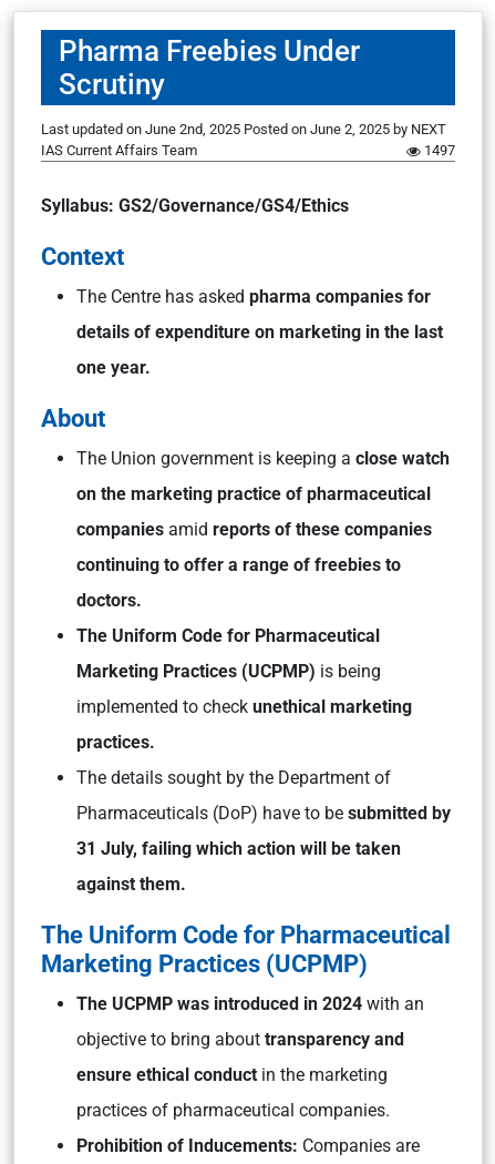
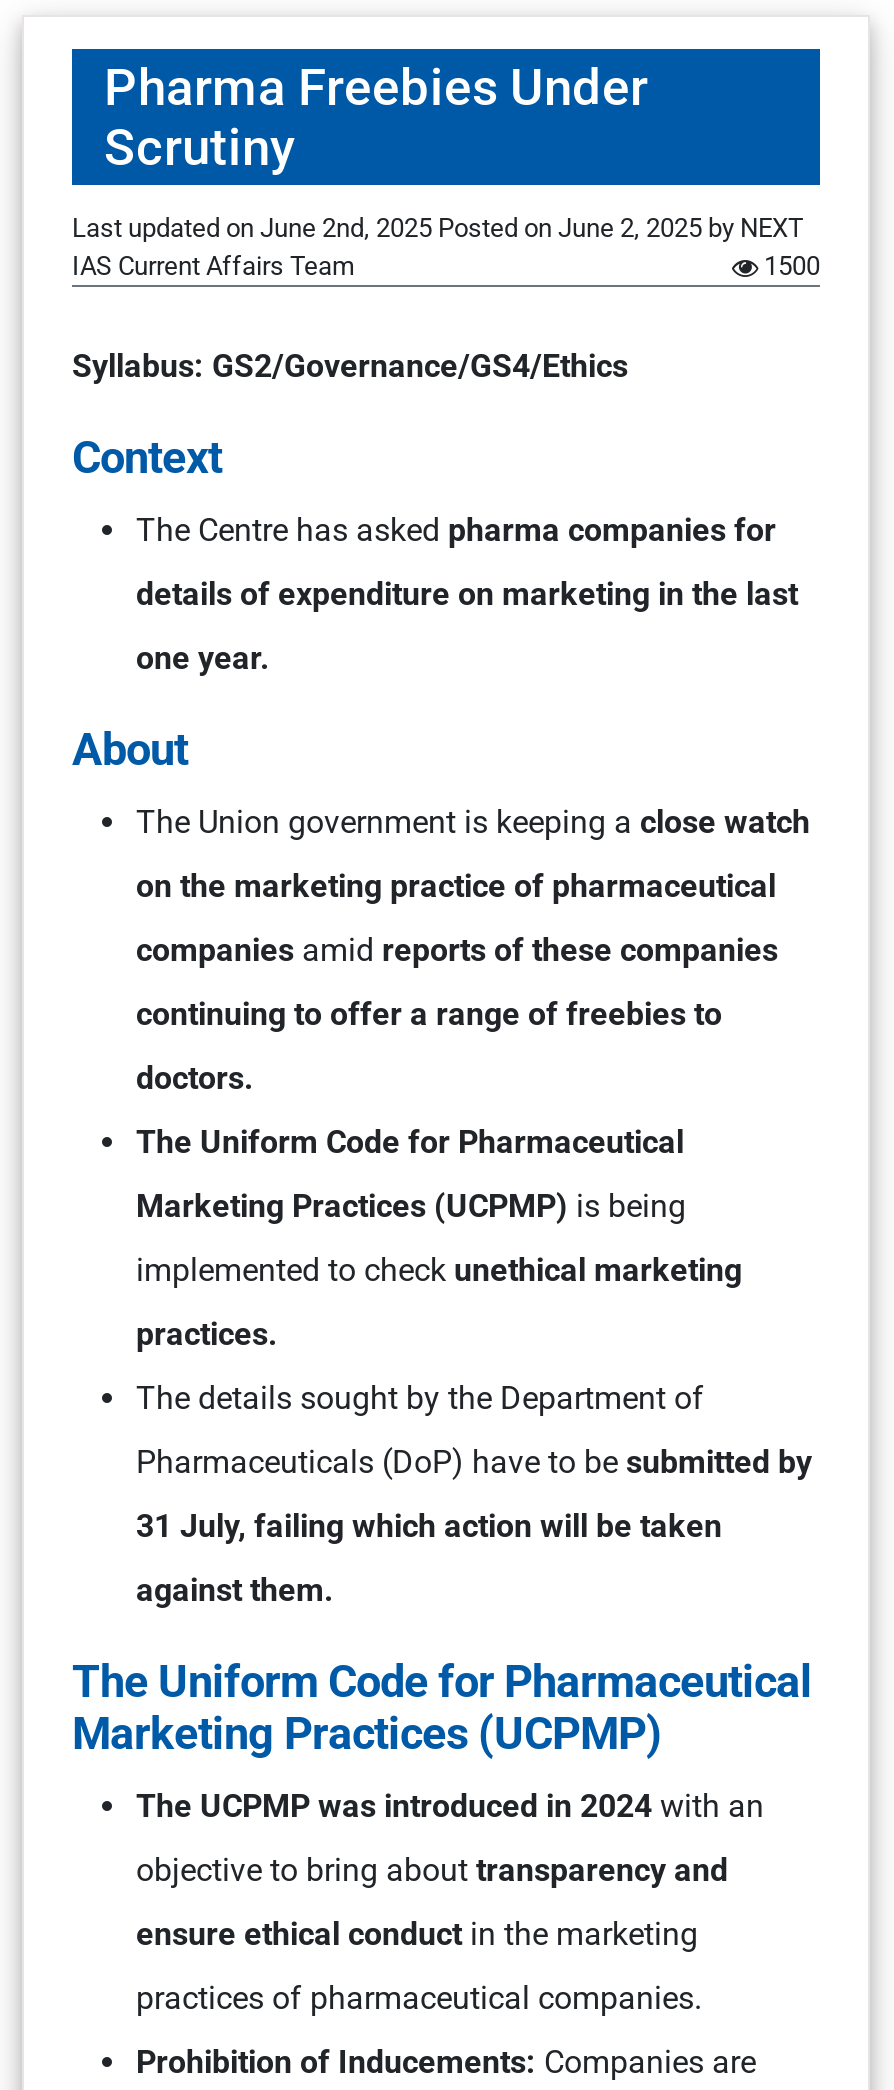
[421,142,455,159] 1497 -> [758,251,820,281] 1500

